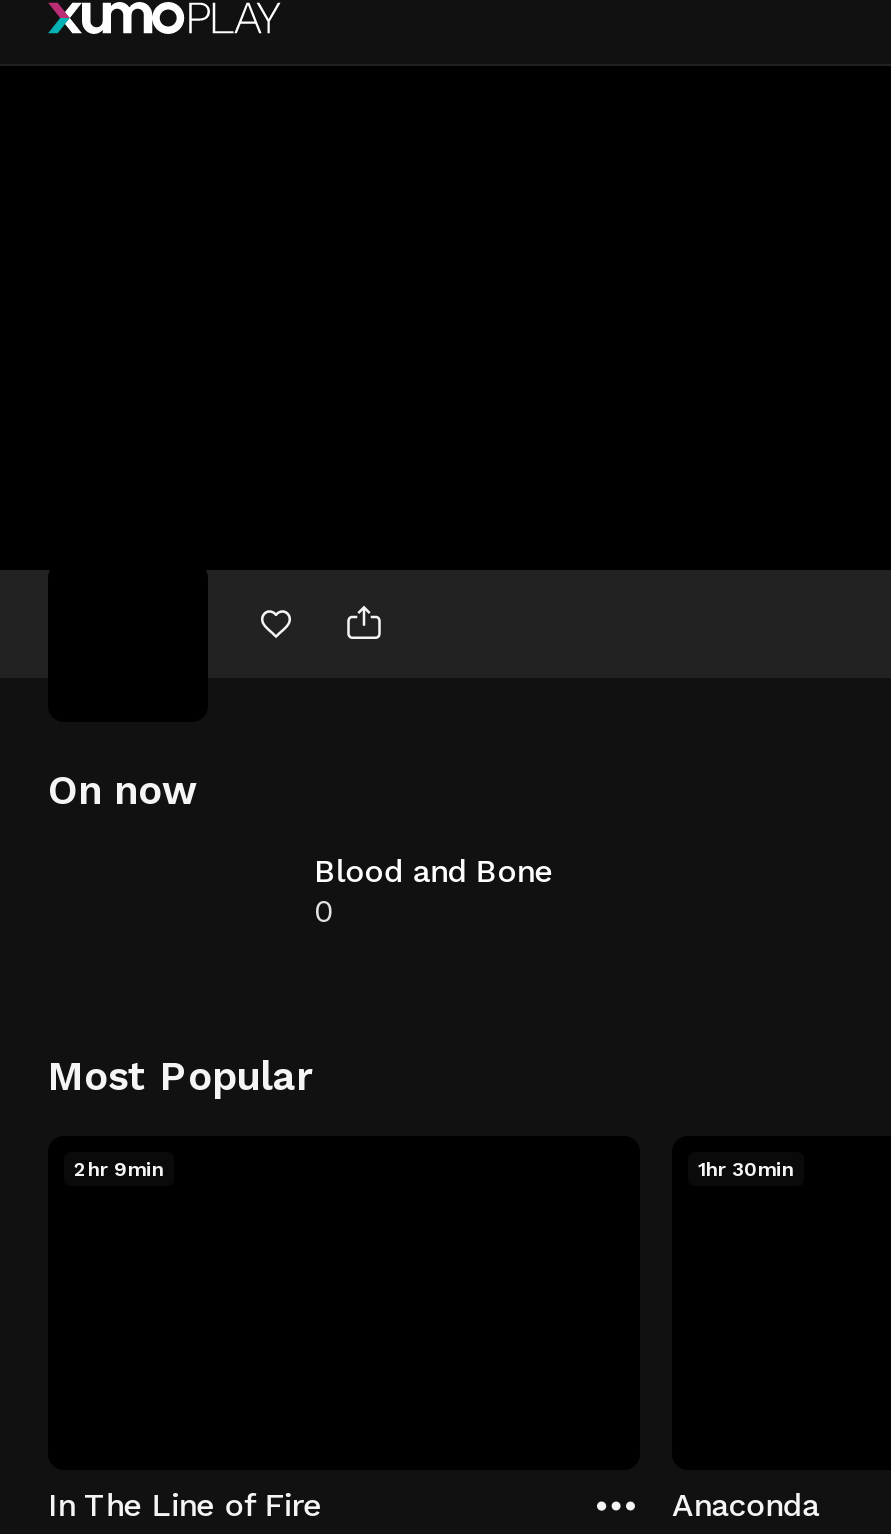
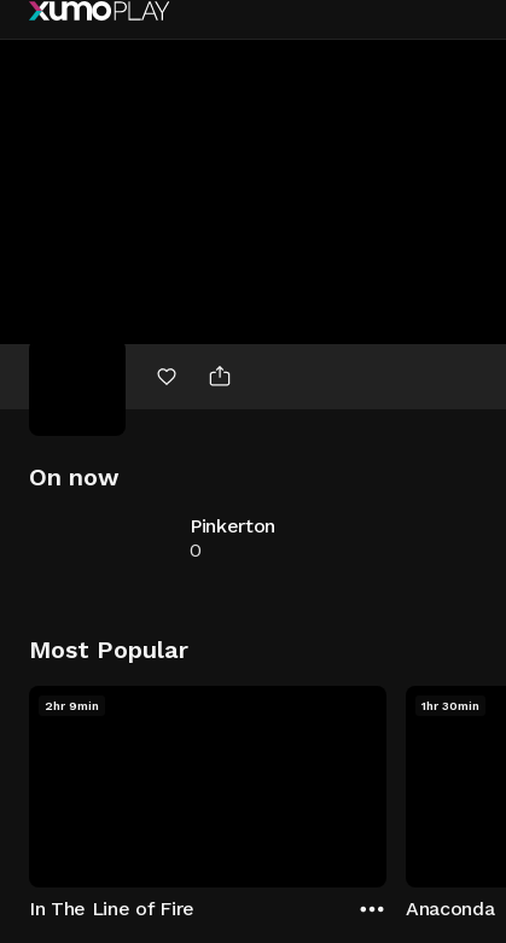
[314,852,553,890] Blood and Bone -> [190,514,275,537] Pinkerton

